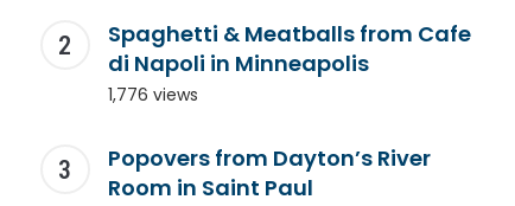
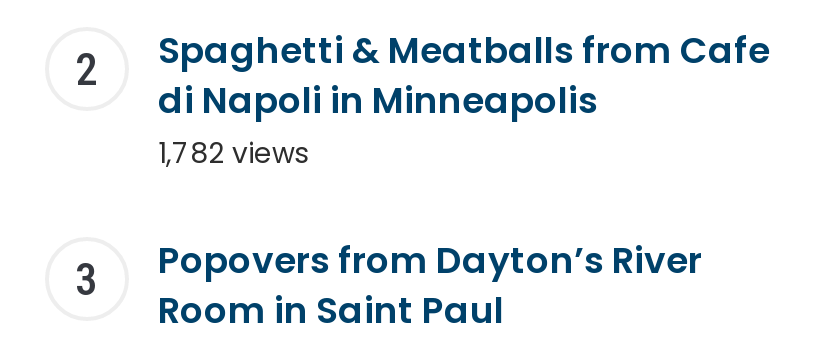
[107,82,198,106] 1,776 views -> [158,133,308,173] 1,782 views

